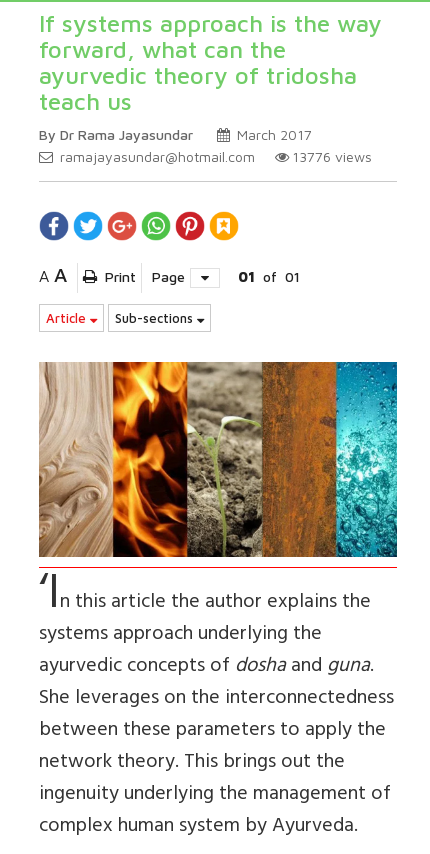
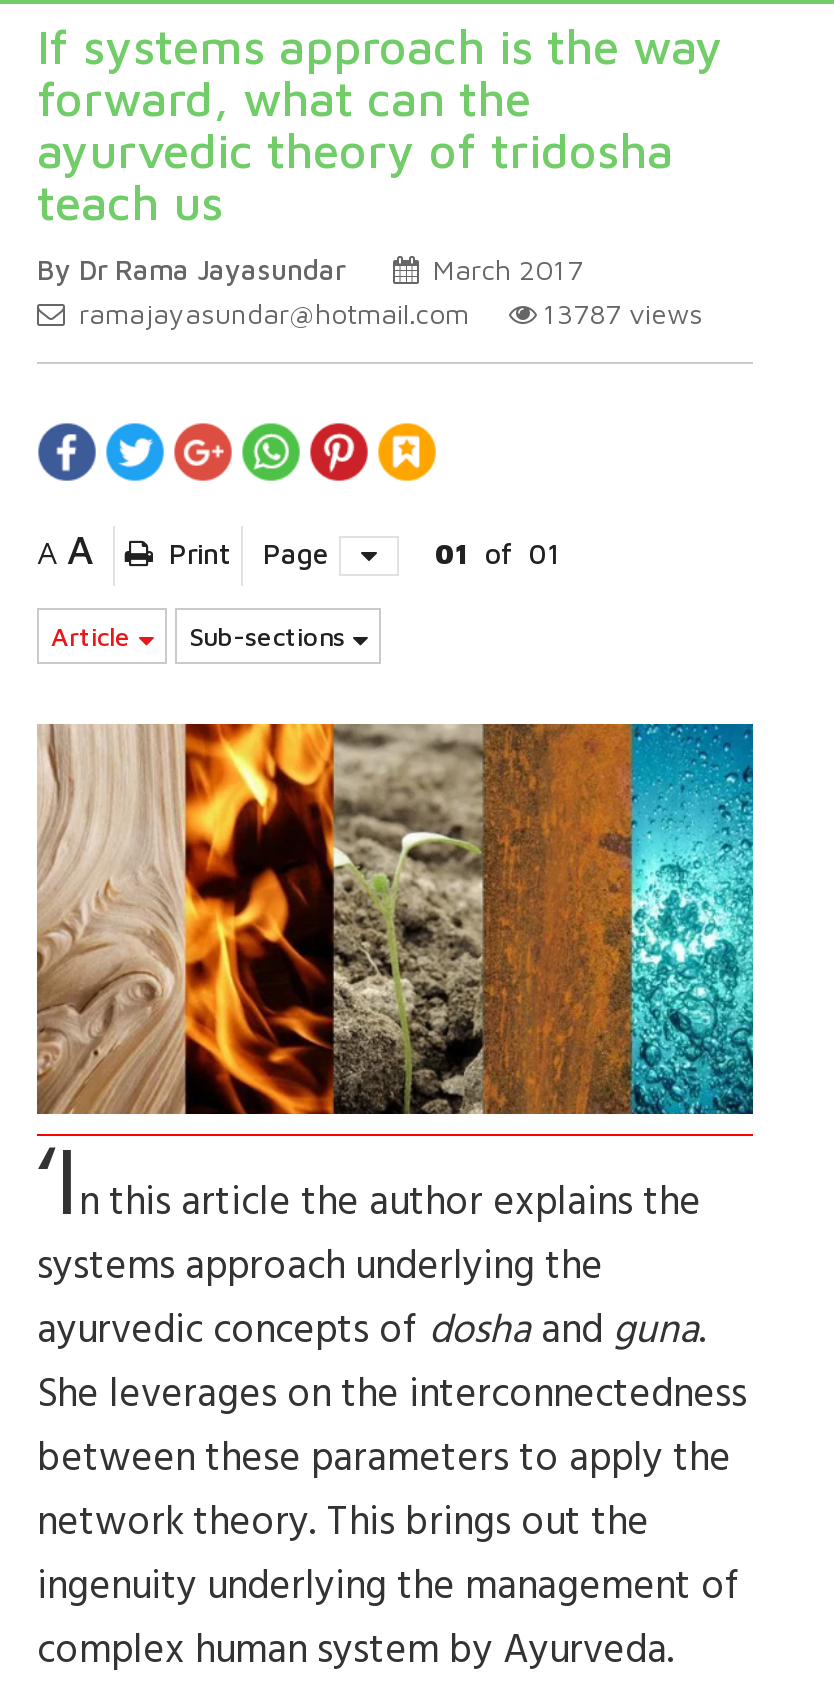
[292,148,372,165] 13776 views -> [543,296,703,330] 13787 views

